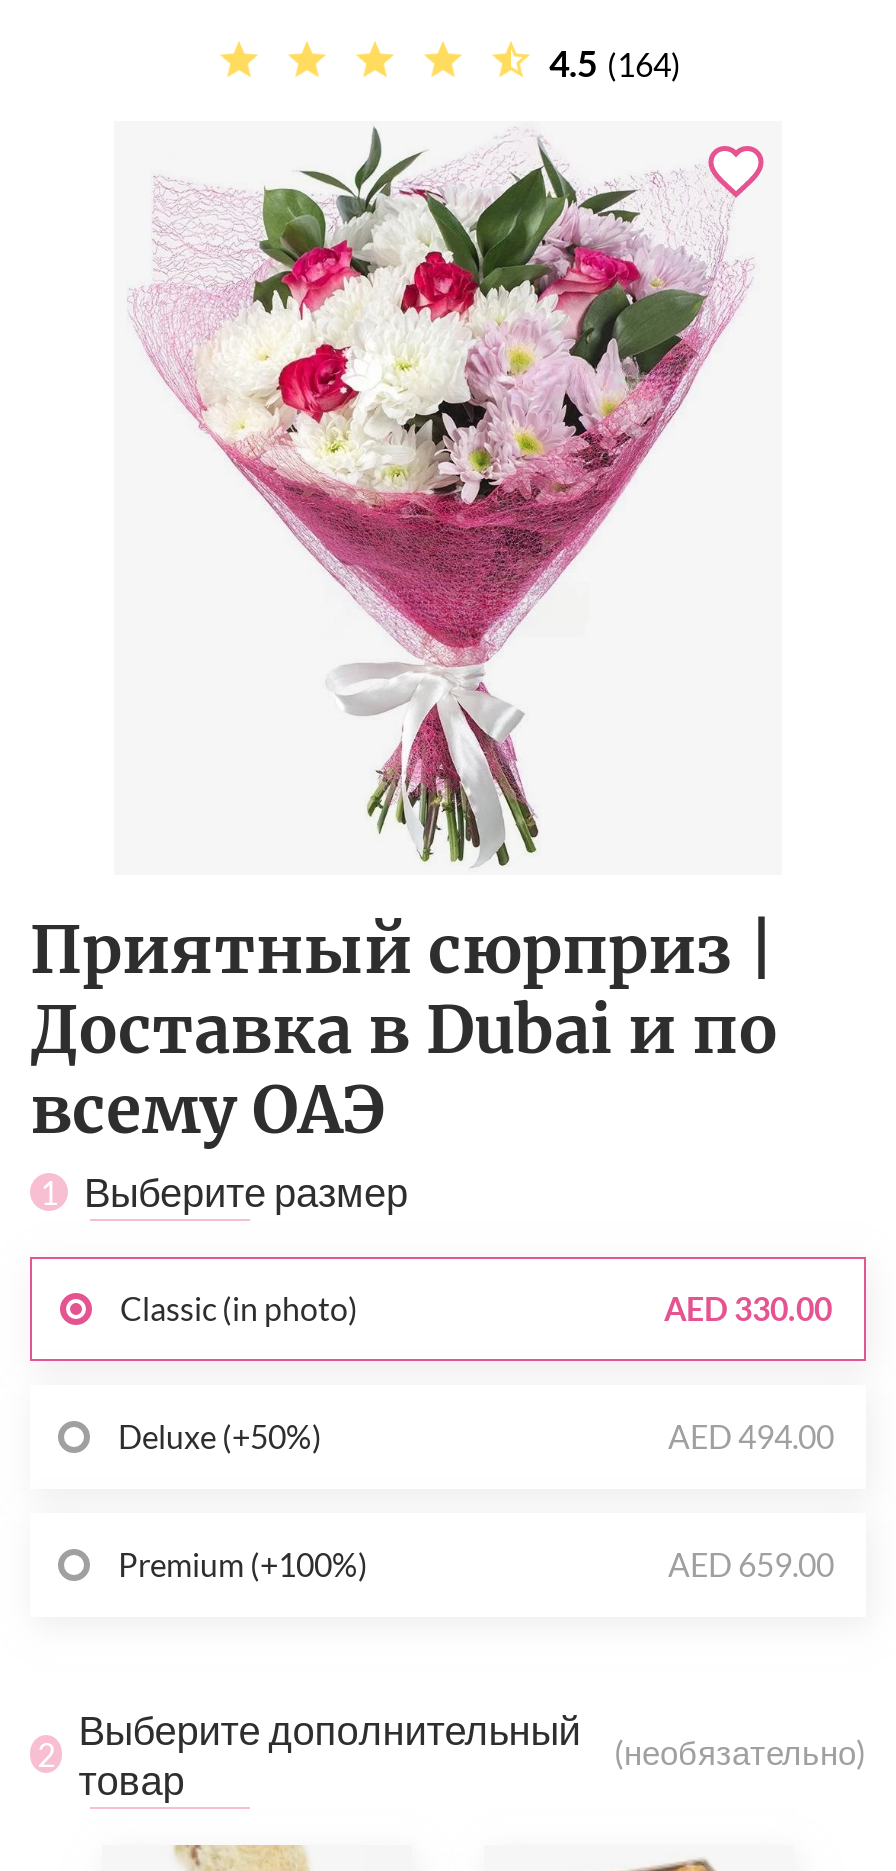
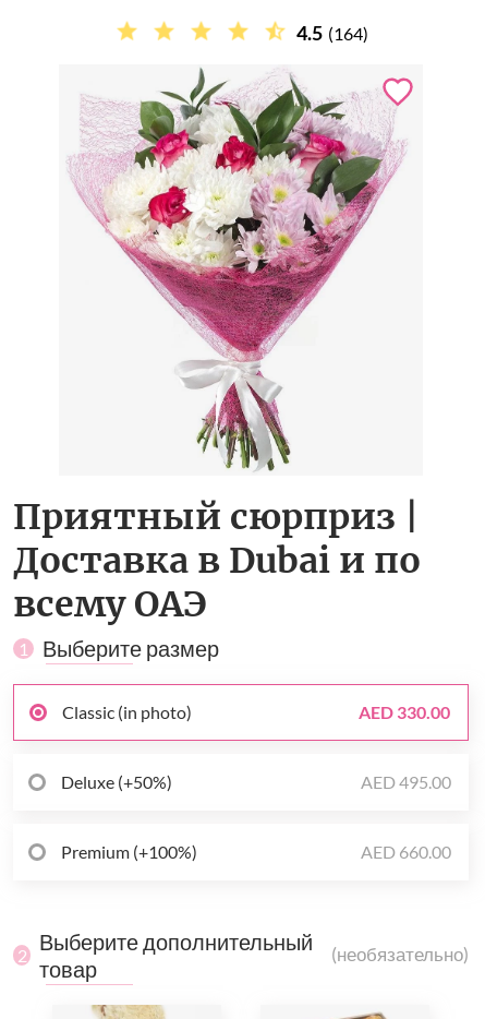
[668,1417,834,1455] AED 494.00 -> [361,772,451,792] AED 495.00
[668,1545,834,1583] AED 659.00 -> [361,841,451,862] AED 660.00

